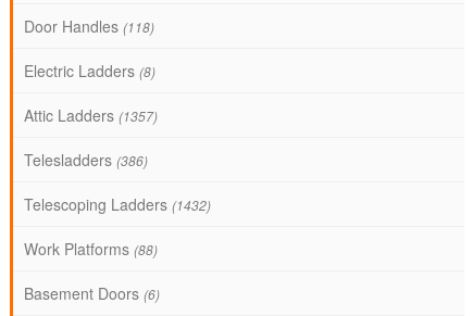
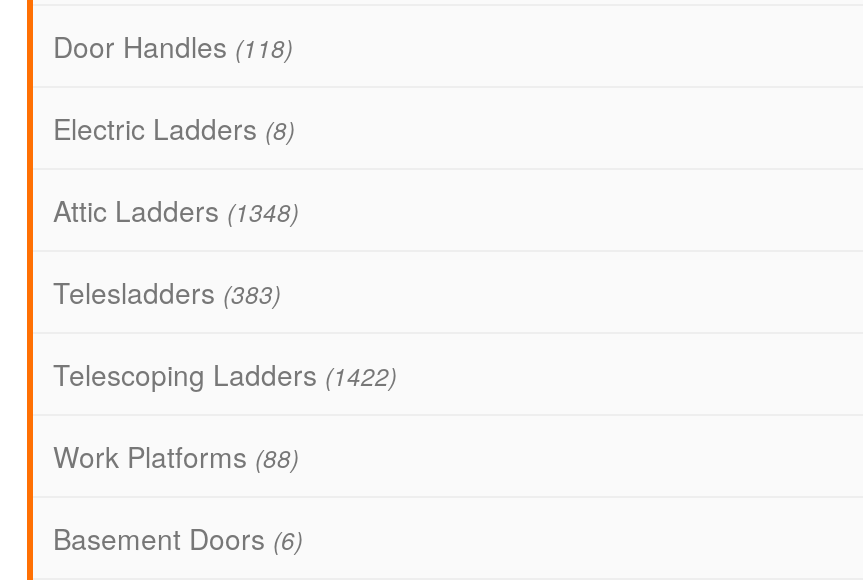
[24,104,158,126] Attic Ladders (1357) -> [53,190,299,230] Attic Ladders (1348)
[24,149,148,170] Telesladders (386) -> [53,272,281,312] Telesladders (383)
[24,193,211,215] Telescoping Ladders (1432) -> [53,354,397,394] Telescoping Ladders (1422)

